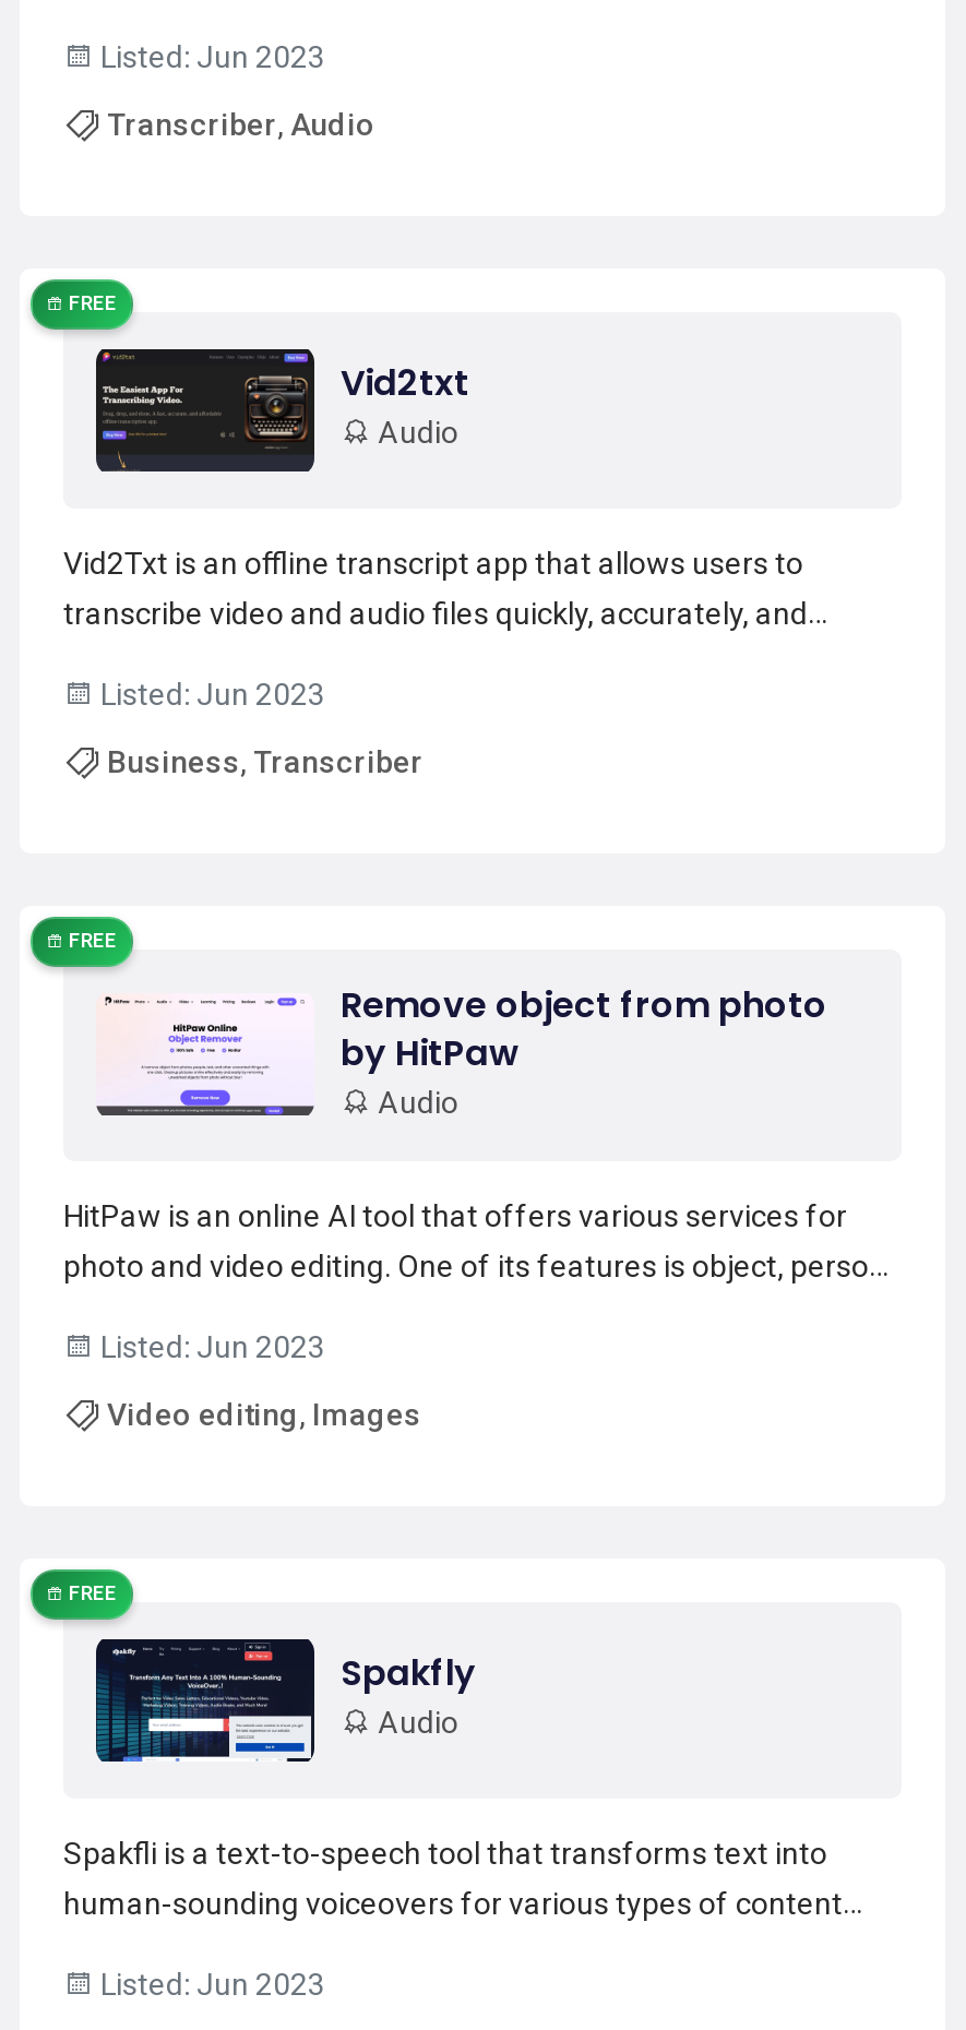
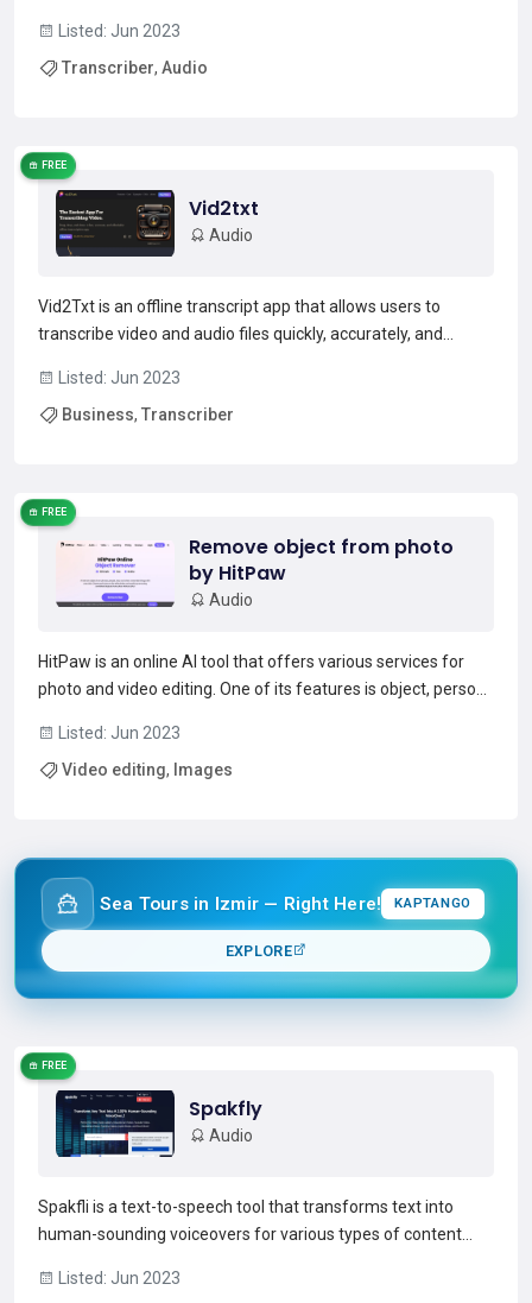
none -> [12,855,521,1017] [image] | Sea Tours in Izmir — Right Here! KAPTANGO | EXPLORE

